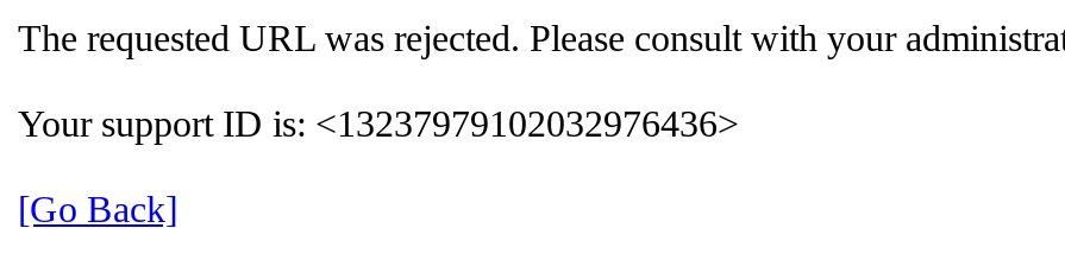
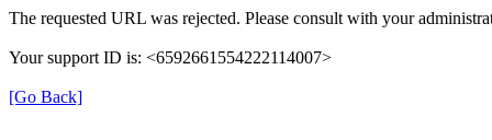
[18,103,739,144] Your support ID is: <13237979102032976436> -> [9,48,332,67] Your support ID is: <6592661554222114007>

